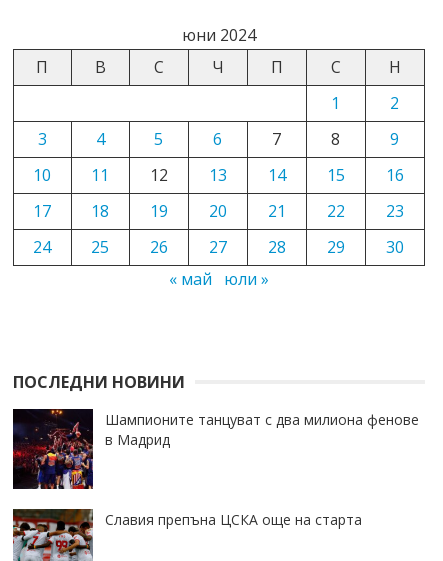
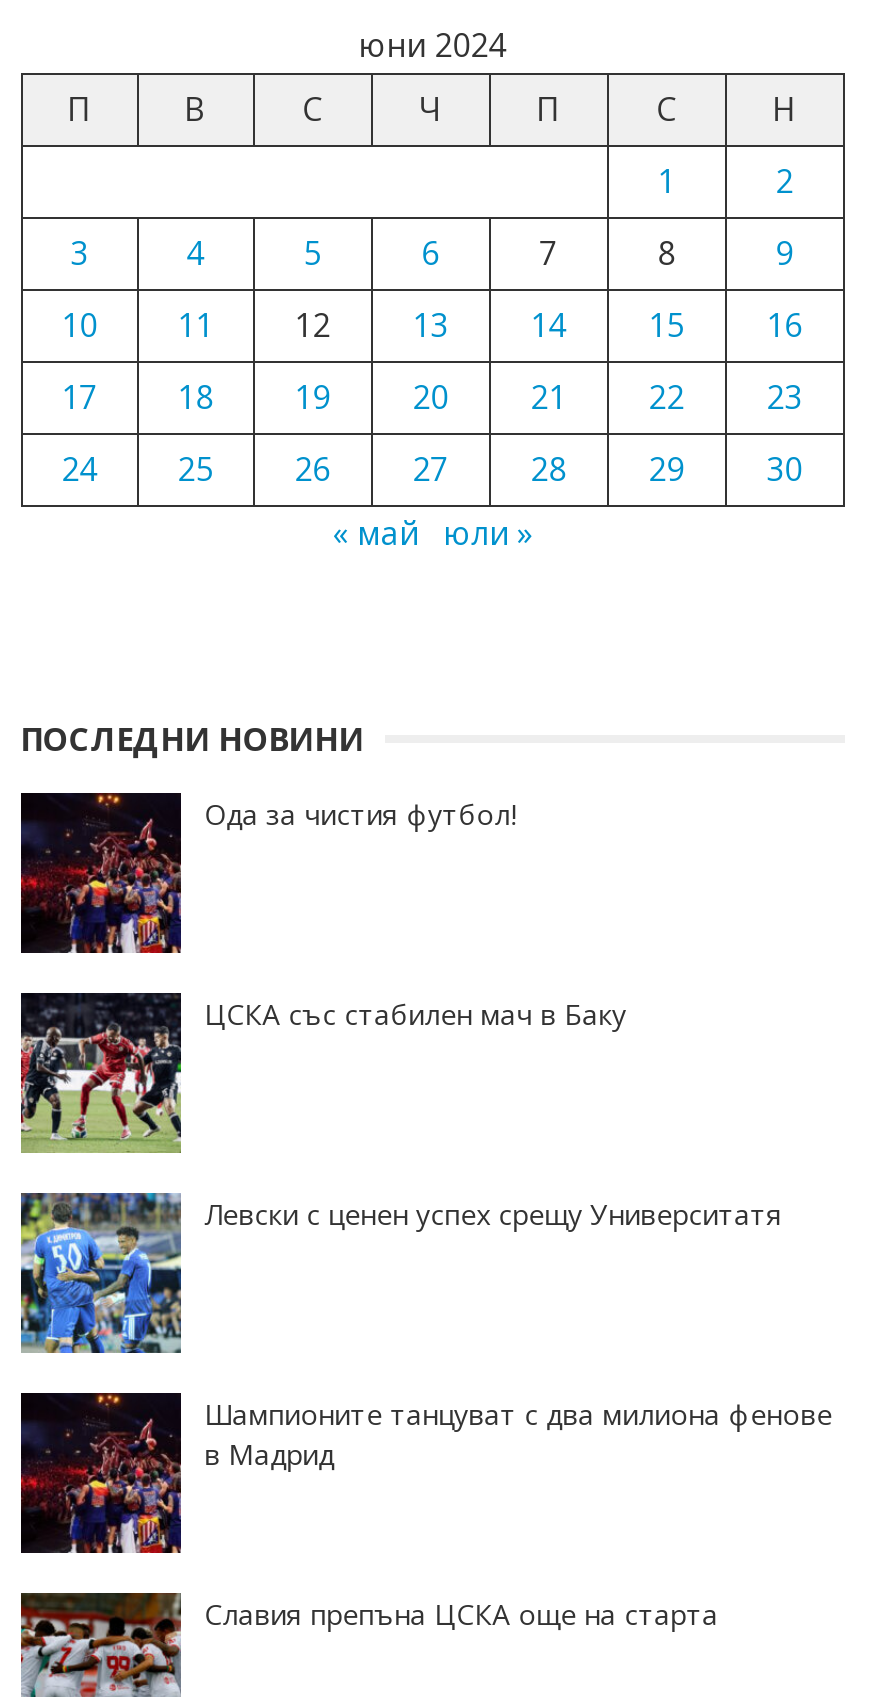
none -> [19,993,626,1155] [image] | ЦСКА със стабилен мач в Баку
none -> [19,1191,782,1355] [image] | Левски с ценен успех срещу Университатя
none -> [204,795,516,833] Ода за чистия футбол!

